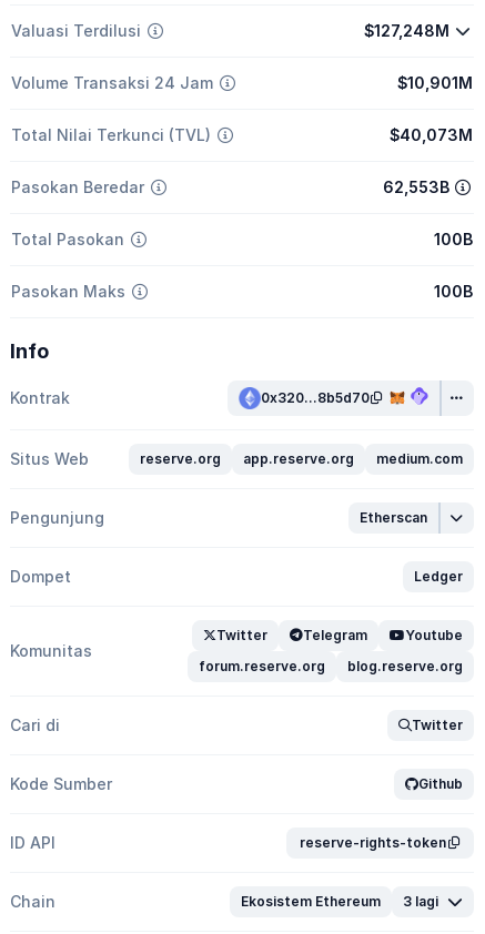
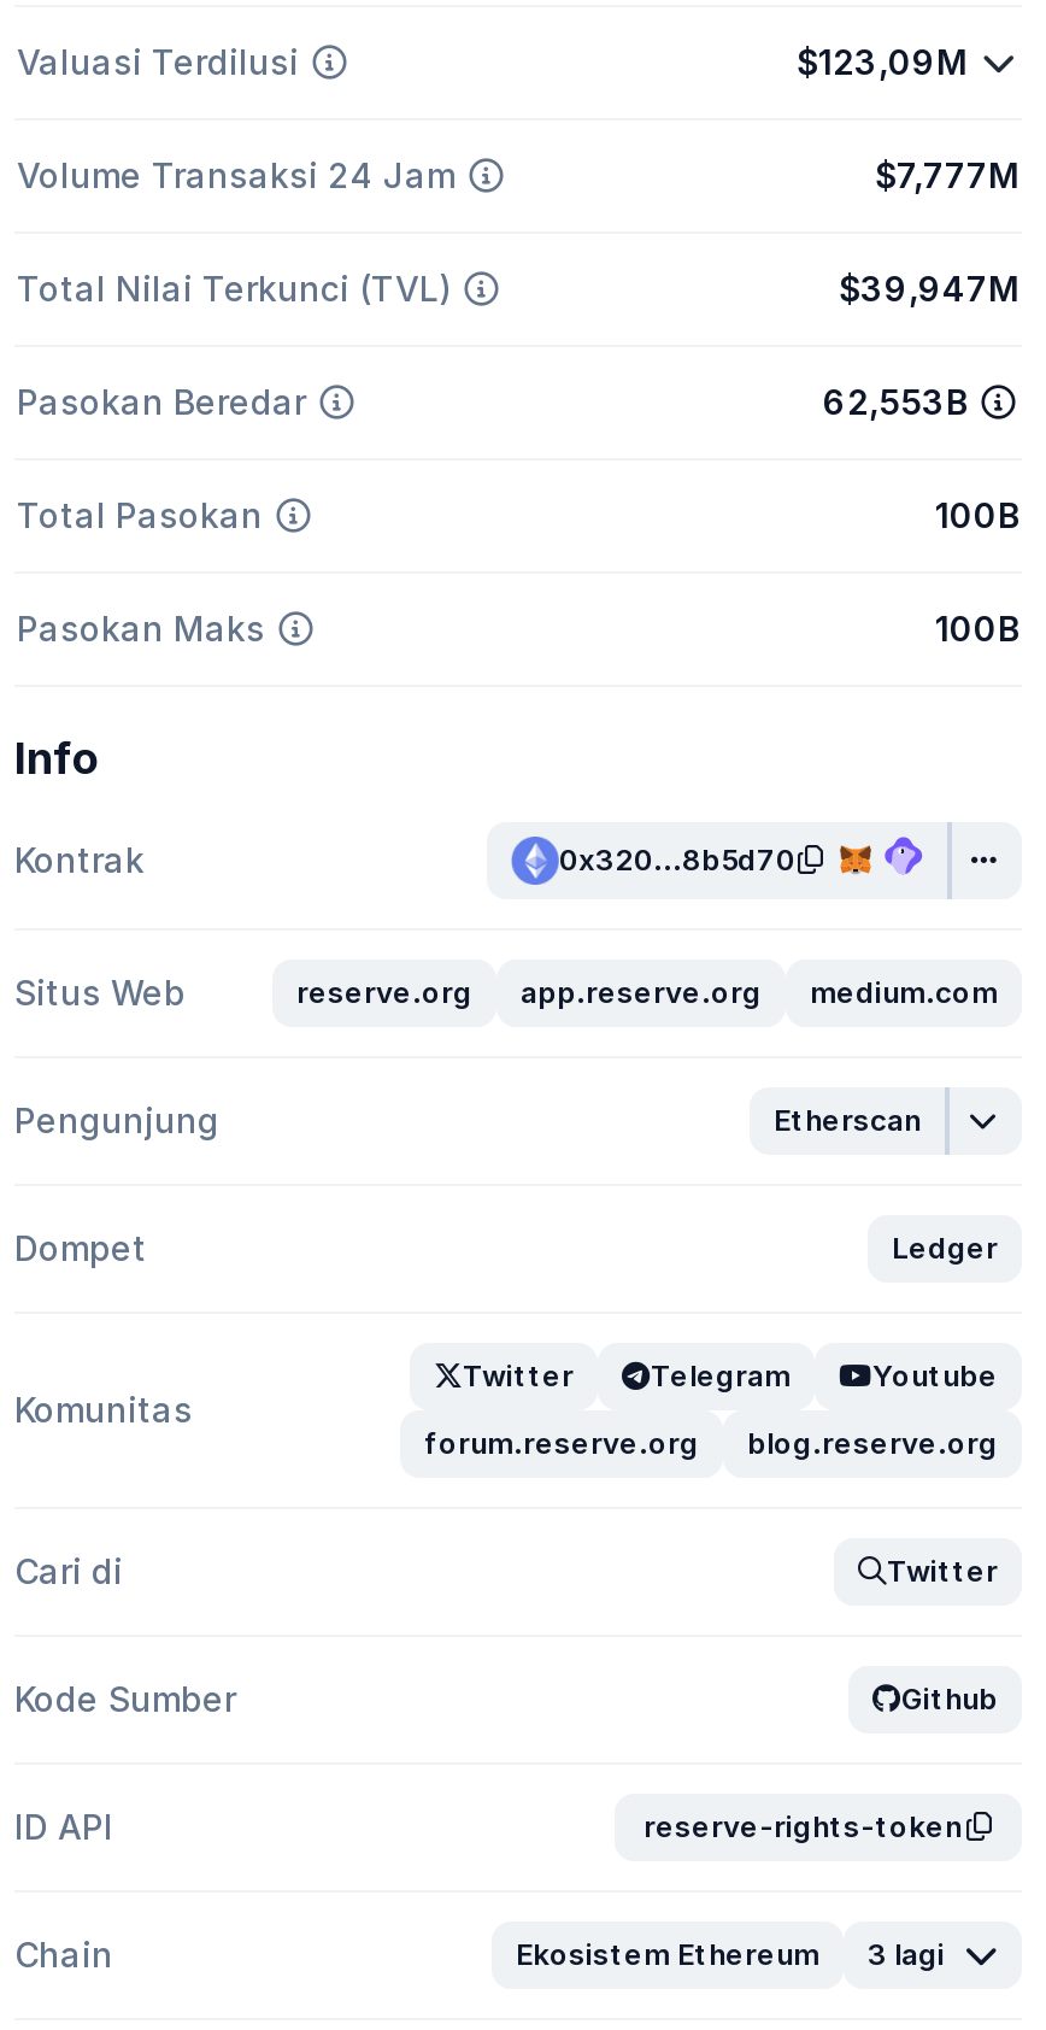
[363,21,449,40] $127,248M -> [797,41,968,82] $123,09M
[397,73,473,92] $10,901M -> [875,154,1019,195] $7,777M
[390,125,473,144] $40,073M -> [839,268,1019,309] $39,947M

